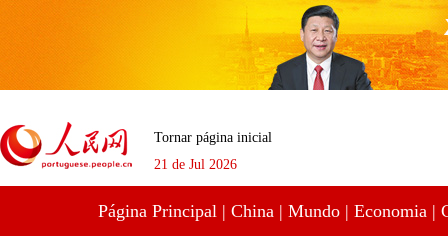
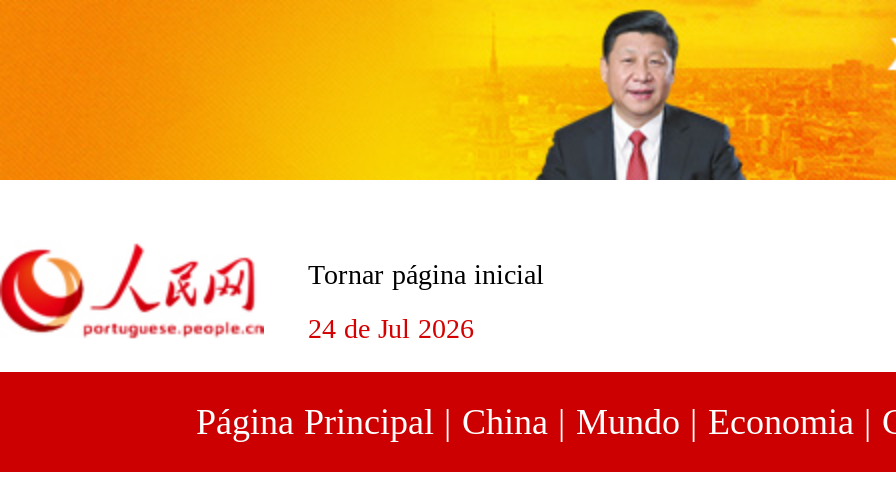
[154,157,237,172] 21 de Jul 2026 -> [308,314,474,344] 24 de Jul 2026

